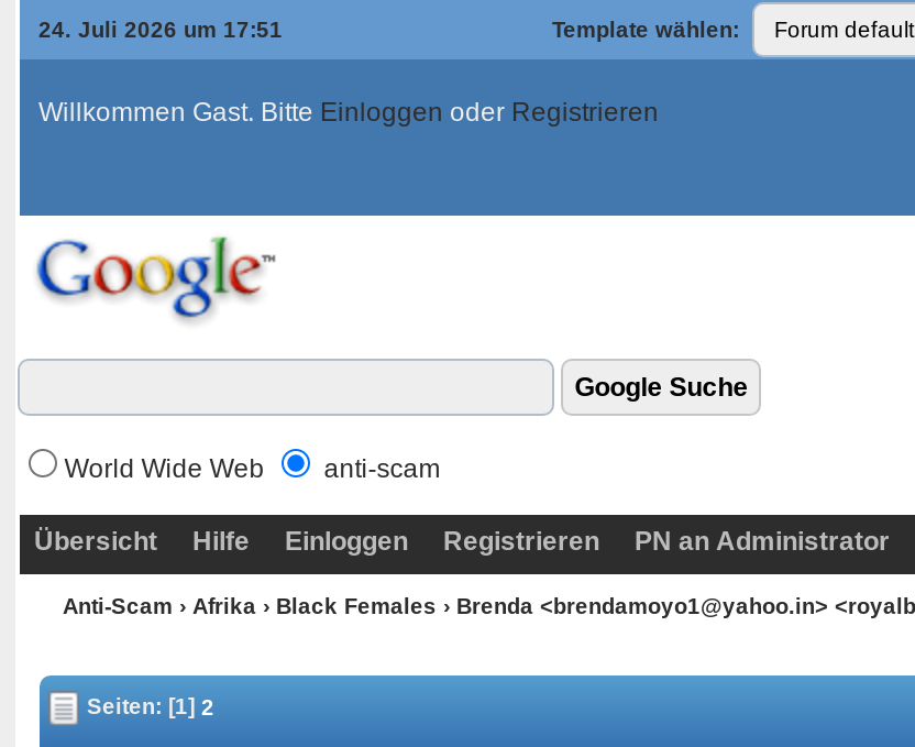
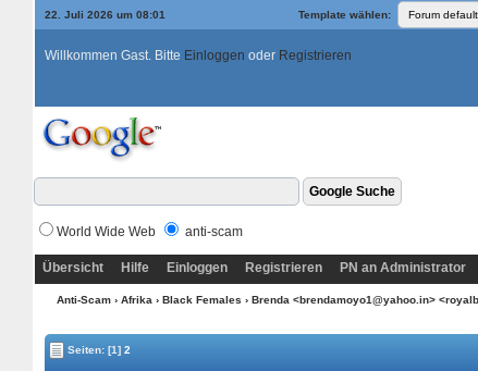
[38,18,283,42] 24. Juli 2026 um 17:51 -> [44,9,165,21] 22. Juli 2026 um 08:01

